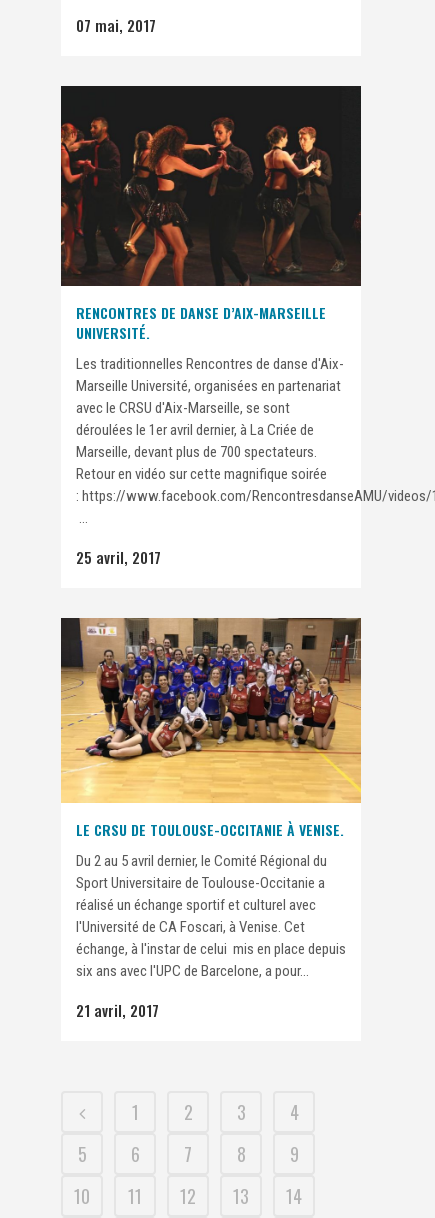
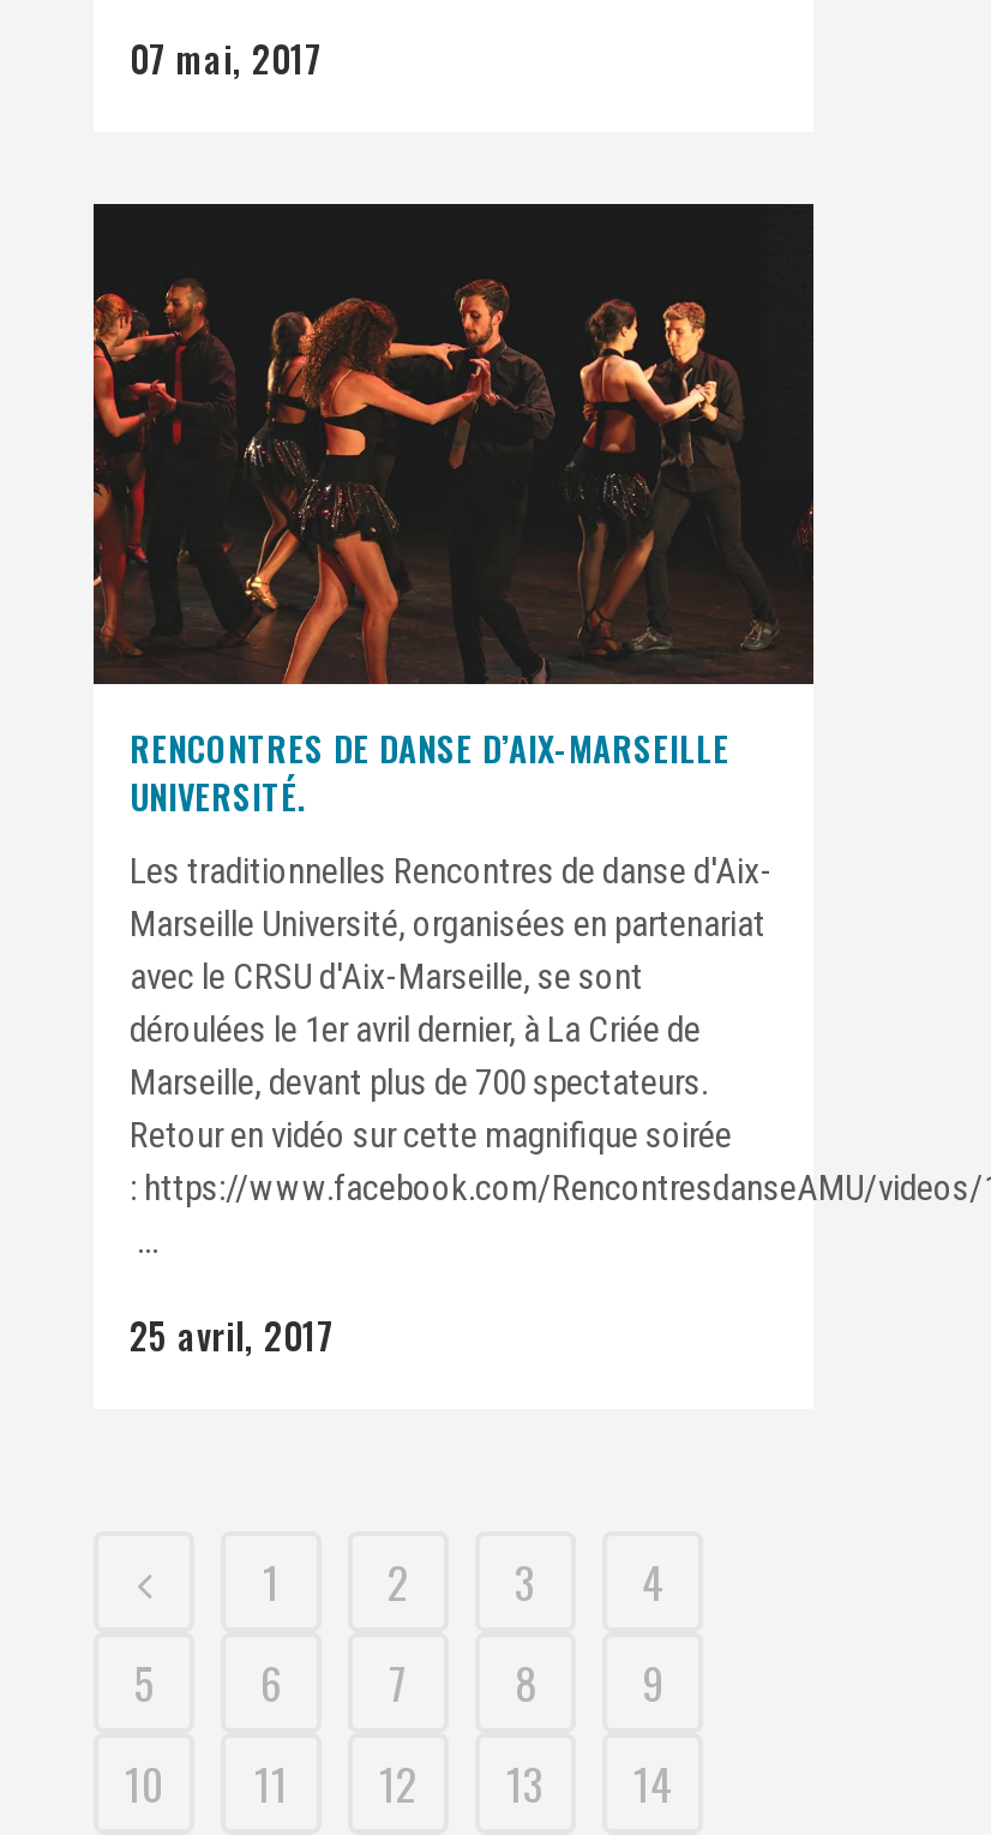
[60,617,362,1021] [image] | LE CRSU DE TOULOUSE-OCCITANIE À VENISE. | Du 2 au 5 avril dernier, le Comité Régional du | Sport Universitaire de Toulouse-Occitanie a | réalisé un échange sportif et culturel avec | l'Université de CA Foscari, à Venise. Cet | échange, à l'instar de celui mis en place depuis | six ans avec l'UPC de Barcelone, a pour... | 21 avril, 2017 -> none

